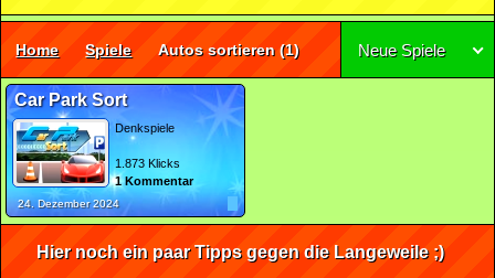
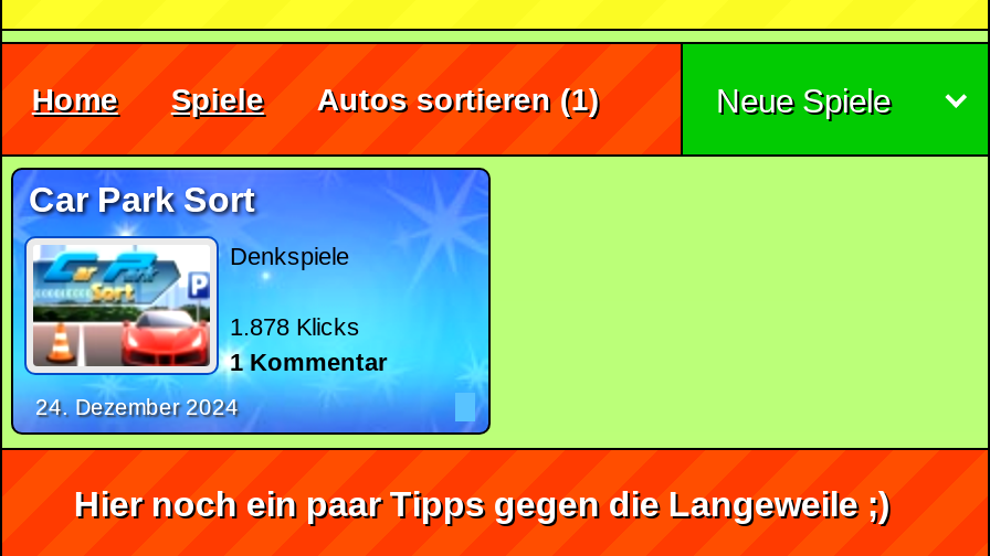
[115,157,180,170] 1.873 Klicks -> [230,313,360,340] 1.878 Klicks

